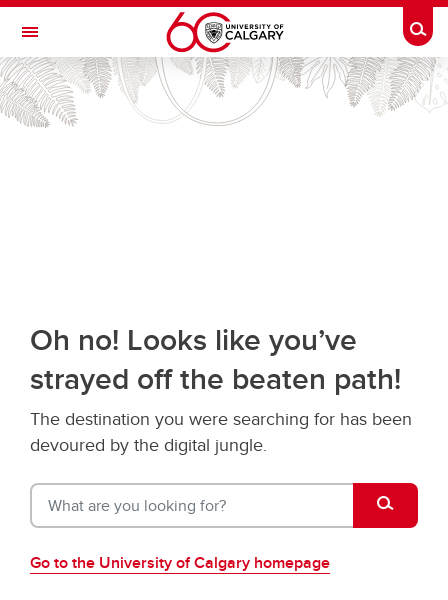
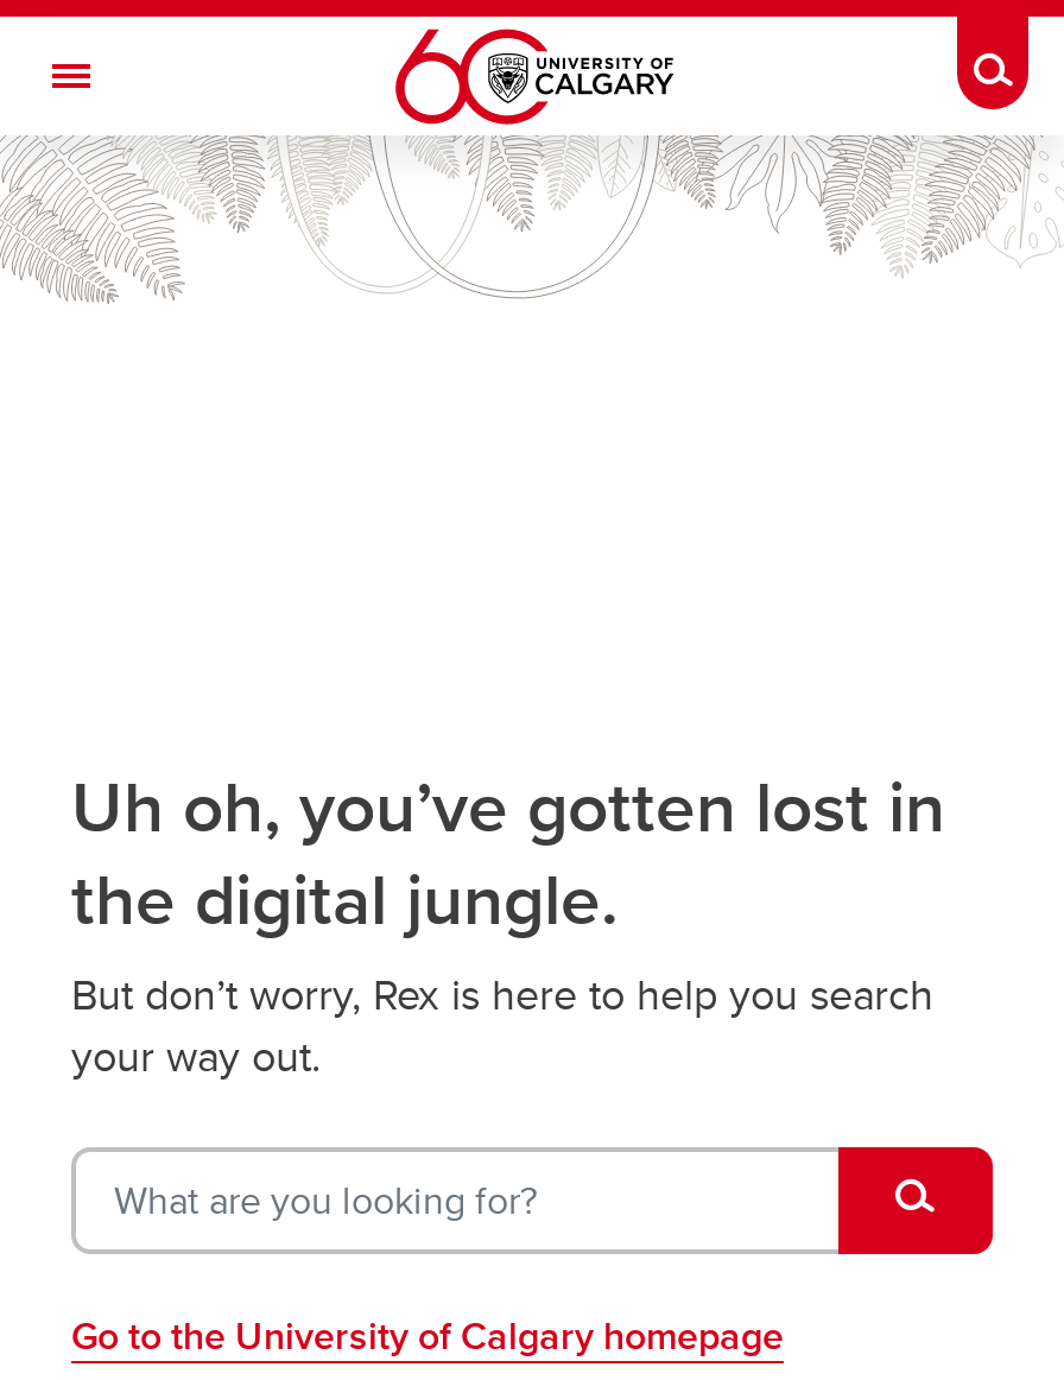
[30,318,412,457] Oh no! Looks like you’ve | strayed off the beaten path! | The destination you were searching for has been | devoured by the digital jungle. -> [71,756,945,1086] Uh oh, you’ve gotten lost in | the digital jungle. | But don’t worry, Rex is here to help you search | your way out.

